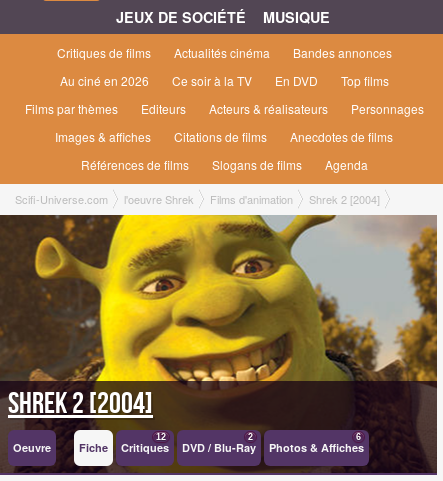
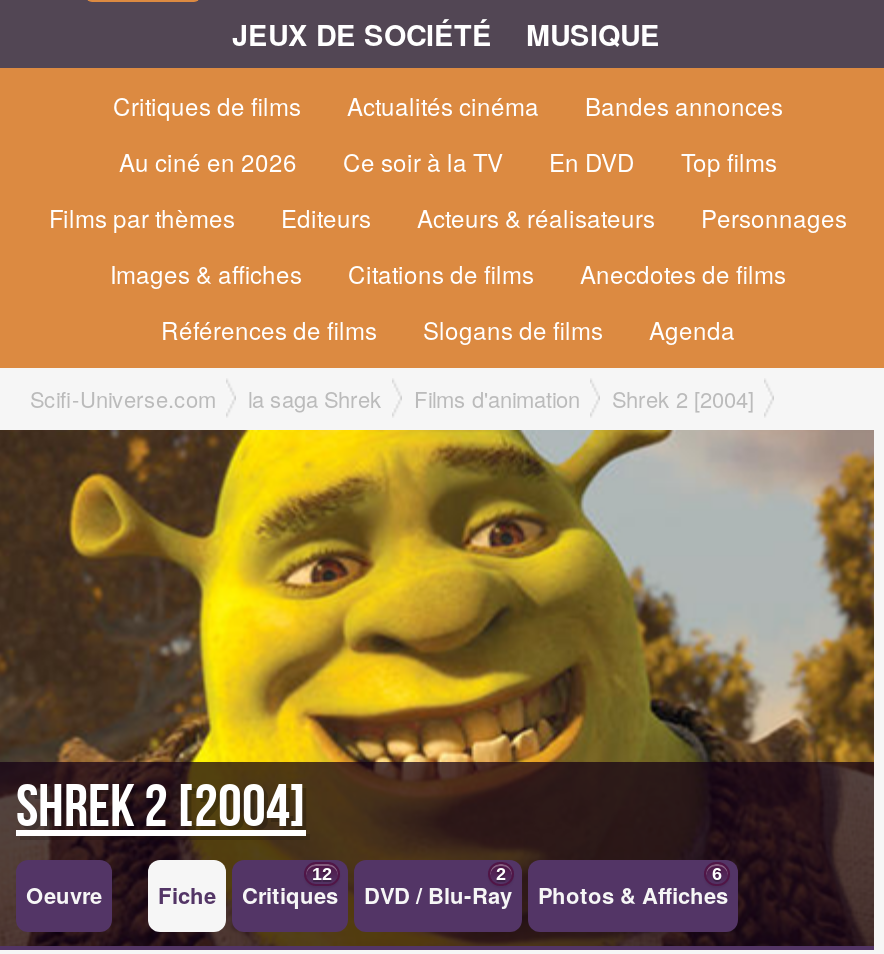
[124,191,194,207] l'oeuvre Shrek -> [248,382,382,414] la saga Shrek

